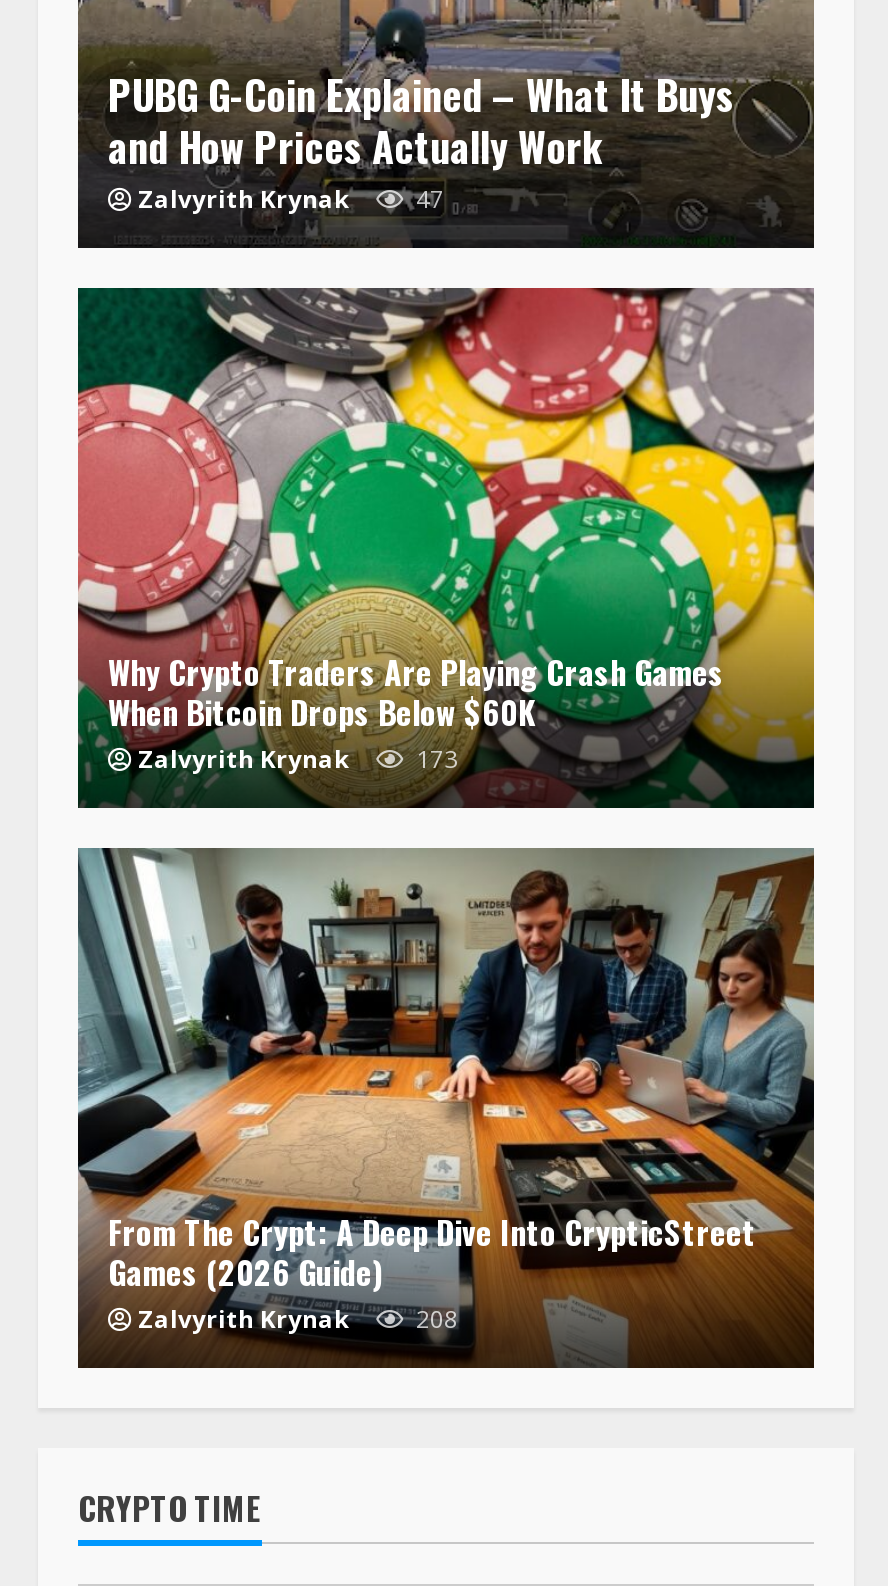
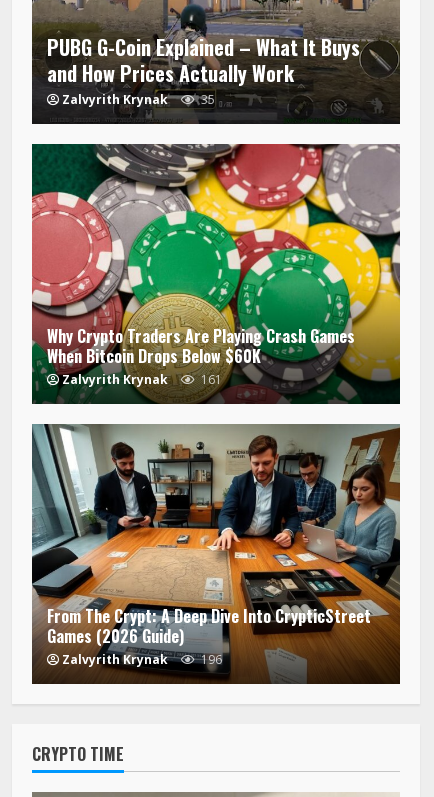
[138,181,444,215] Zalvyrith Krynak 47 -> [62,91,215,108] Zalvyrith Krynak 35
[138,741,458,775] Zalvyrith Krynak 173 -> [62,371,222,388] Zalvyrith Krynak 161
[138,1301,458,1335] Zalvyrith Krynak 208 -> [62,651,222,668] Zalvyrith Krynak 196

